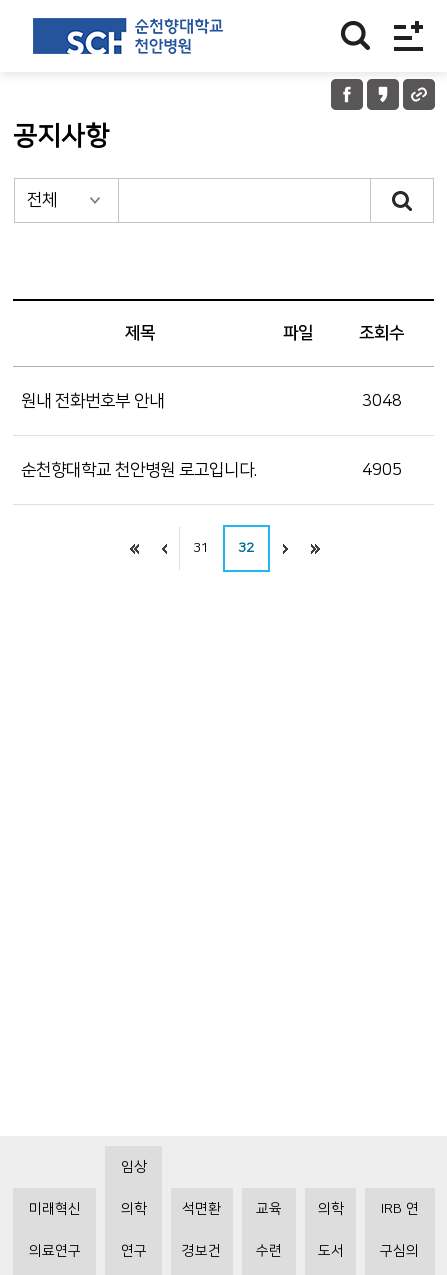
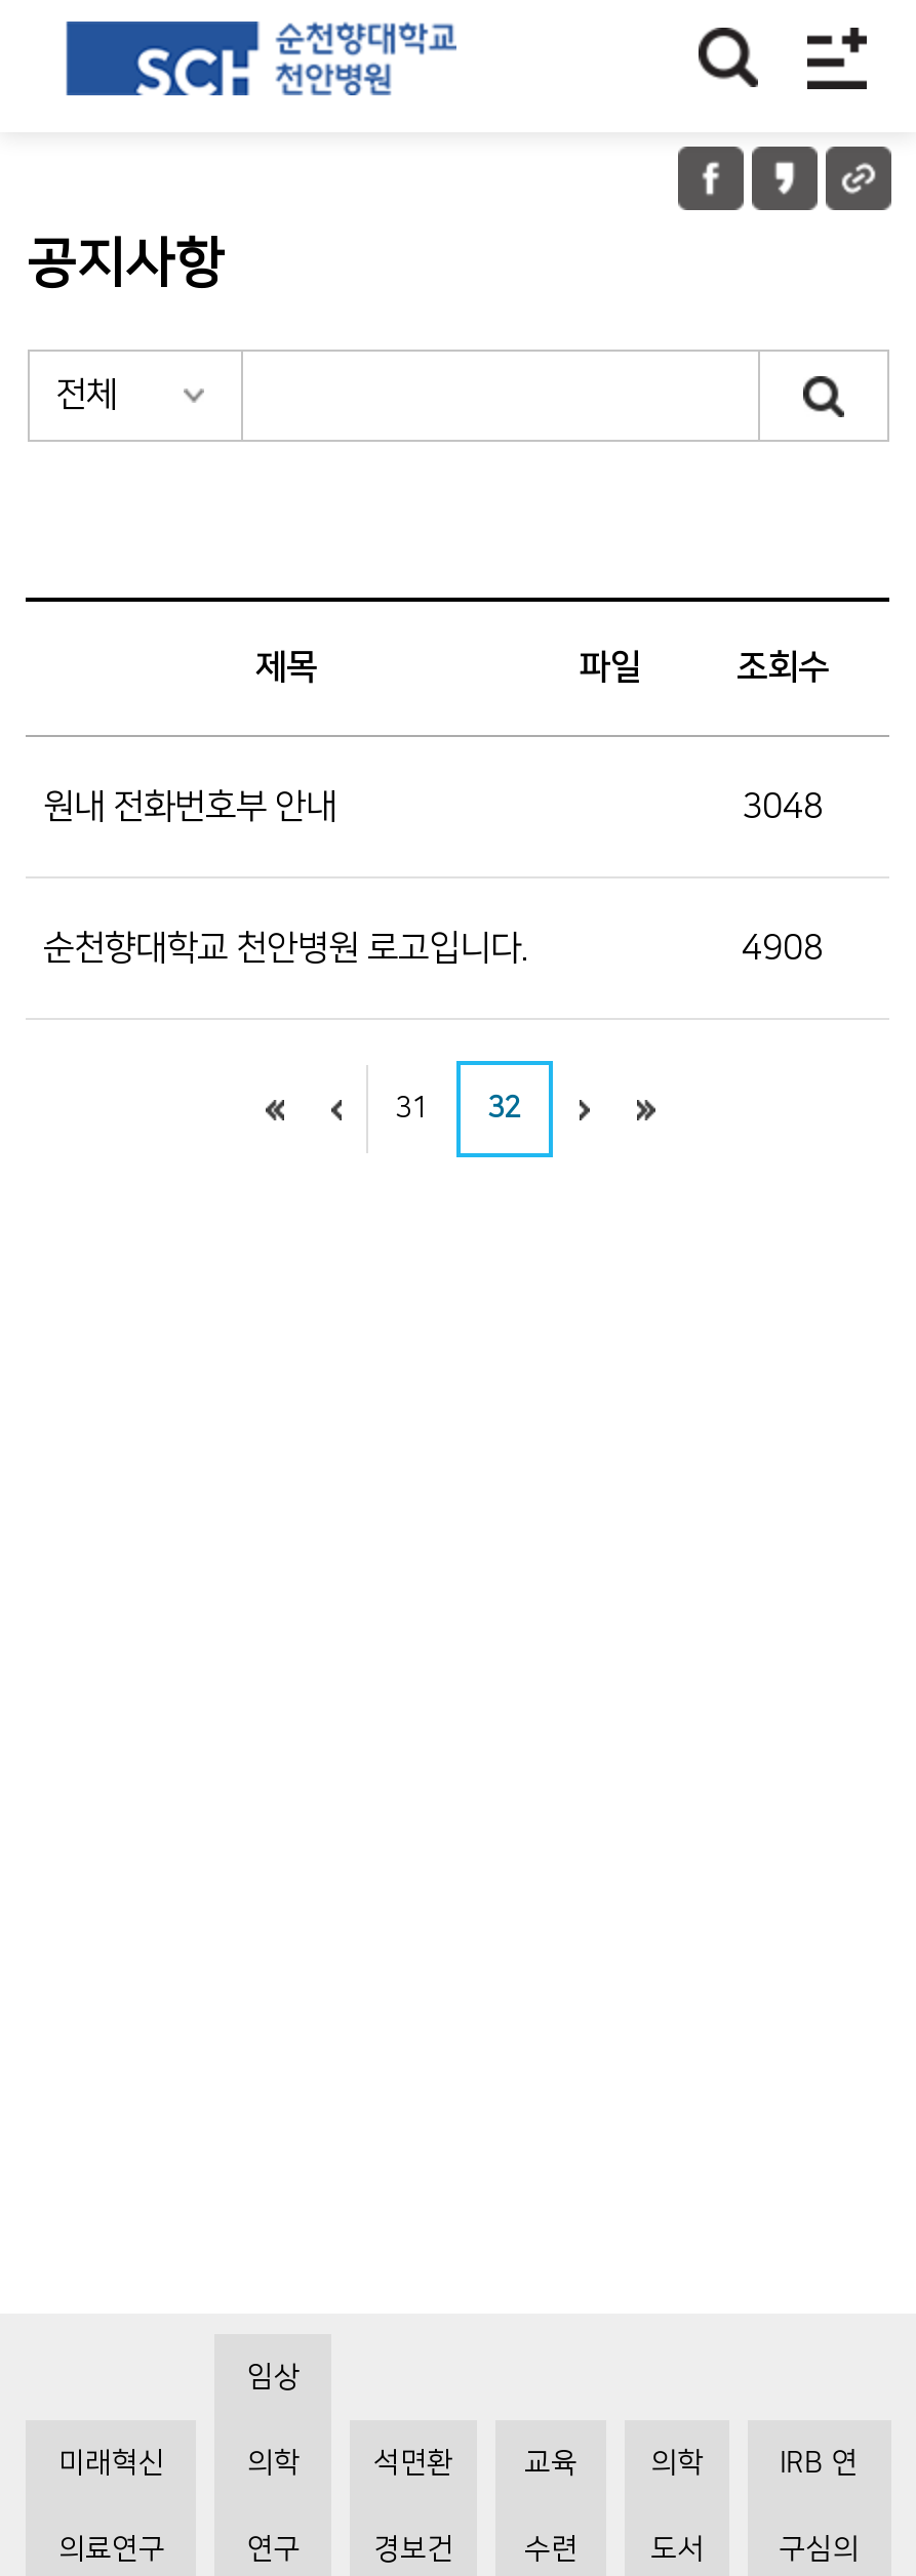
[362,461,402,479] 4905 -> [741,930,823,967] 4908

